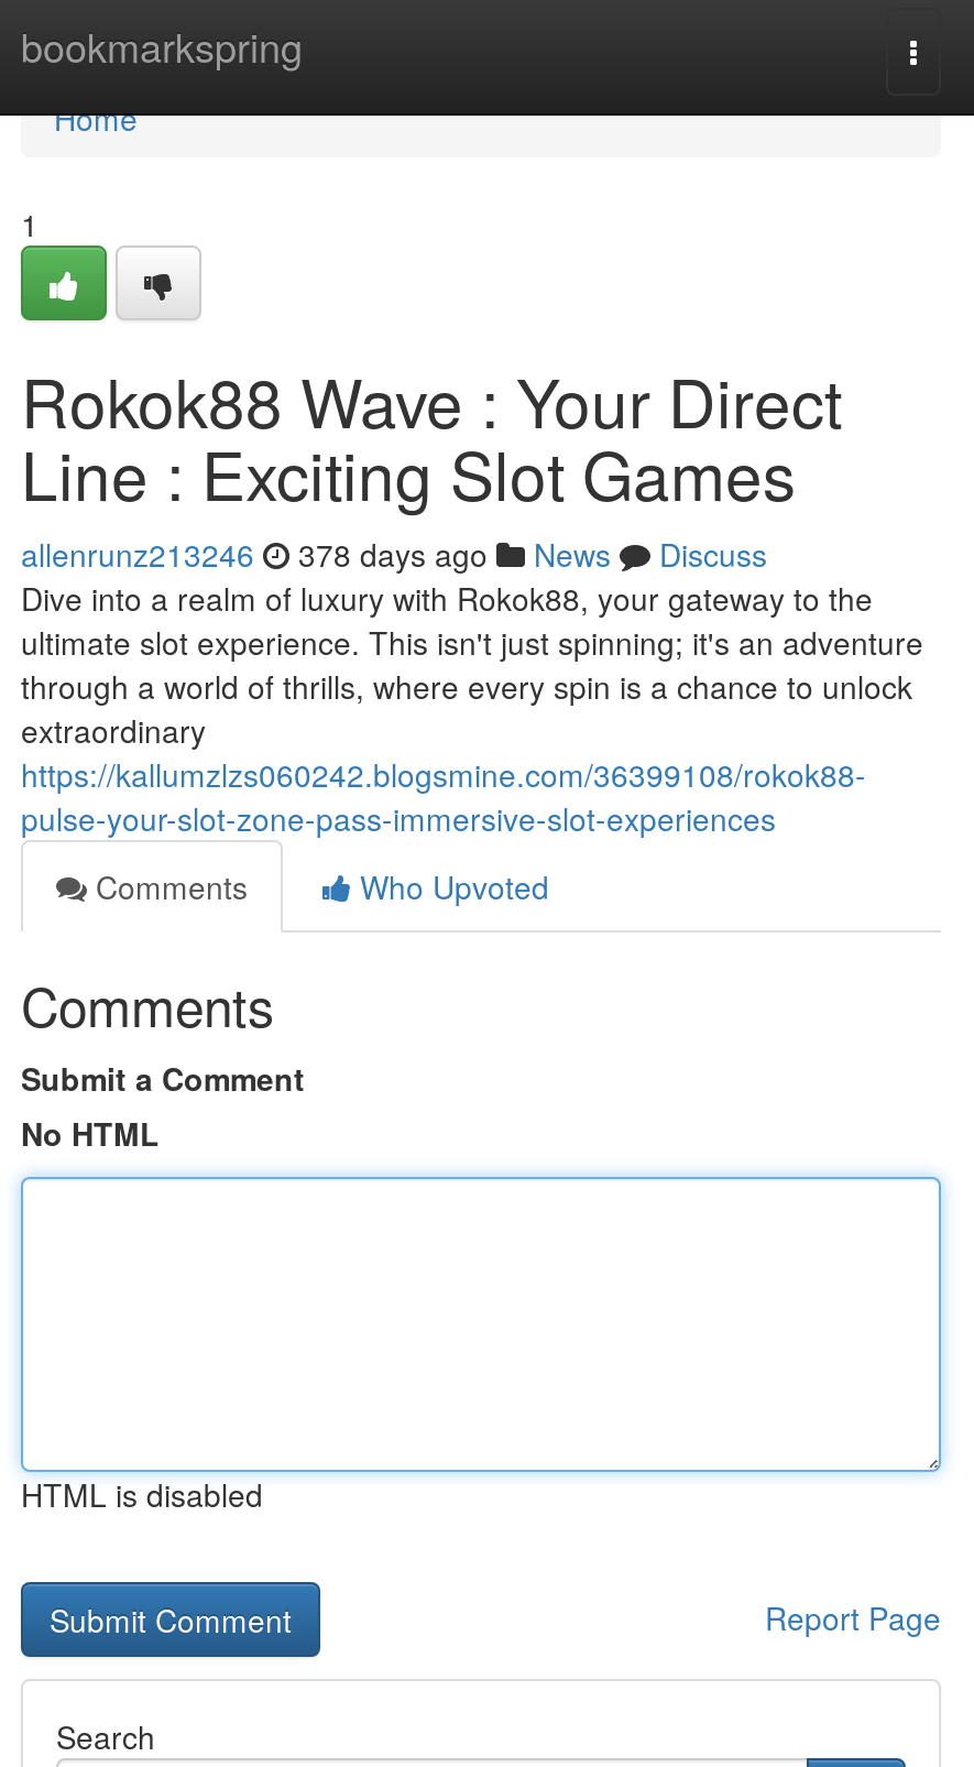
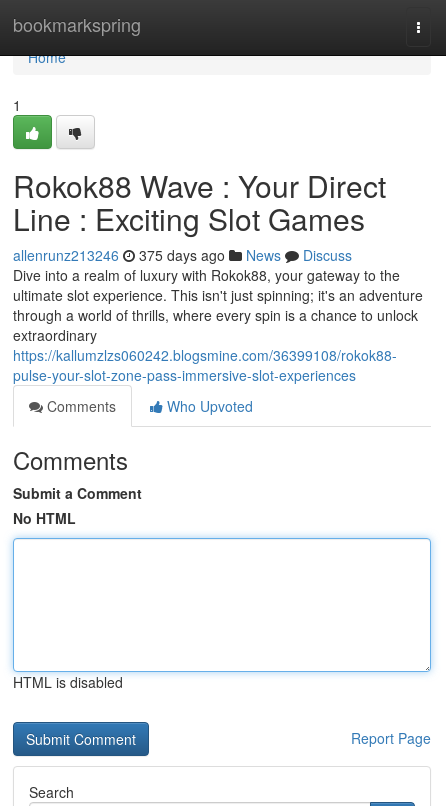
[21,532,767,576] allenrunz213246 378 days ago News Discuss -> [13,245,352,265] allenrunz213246 375 days ago News Discuss

